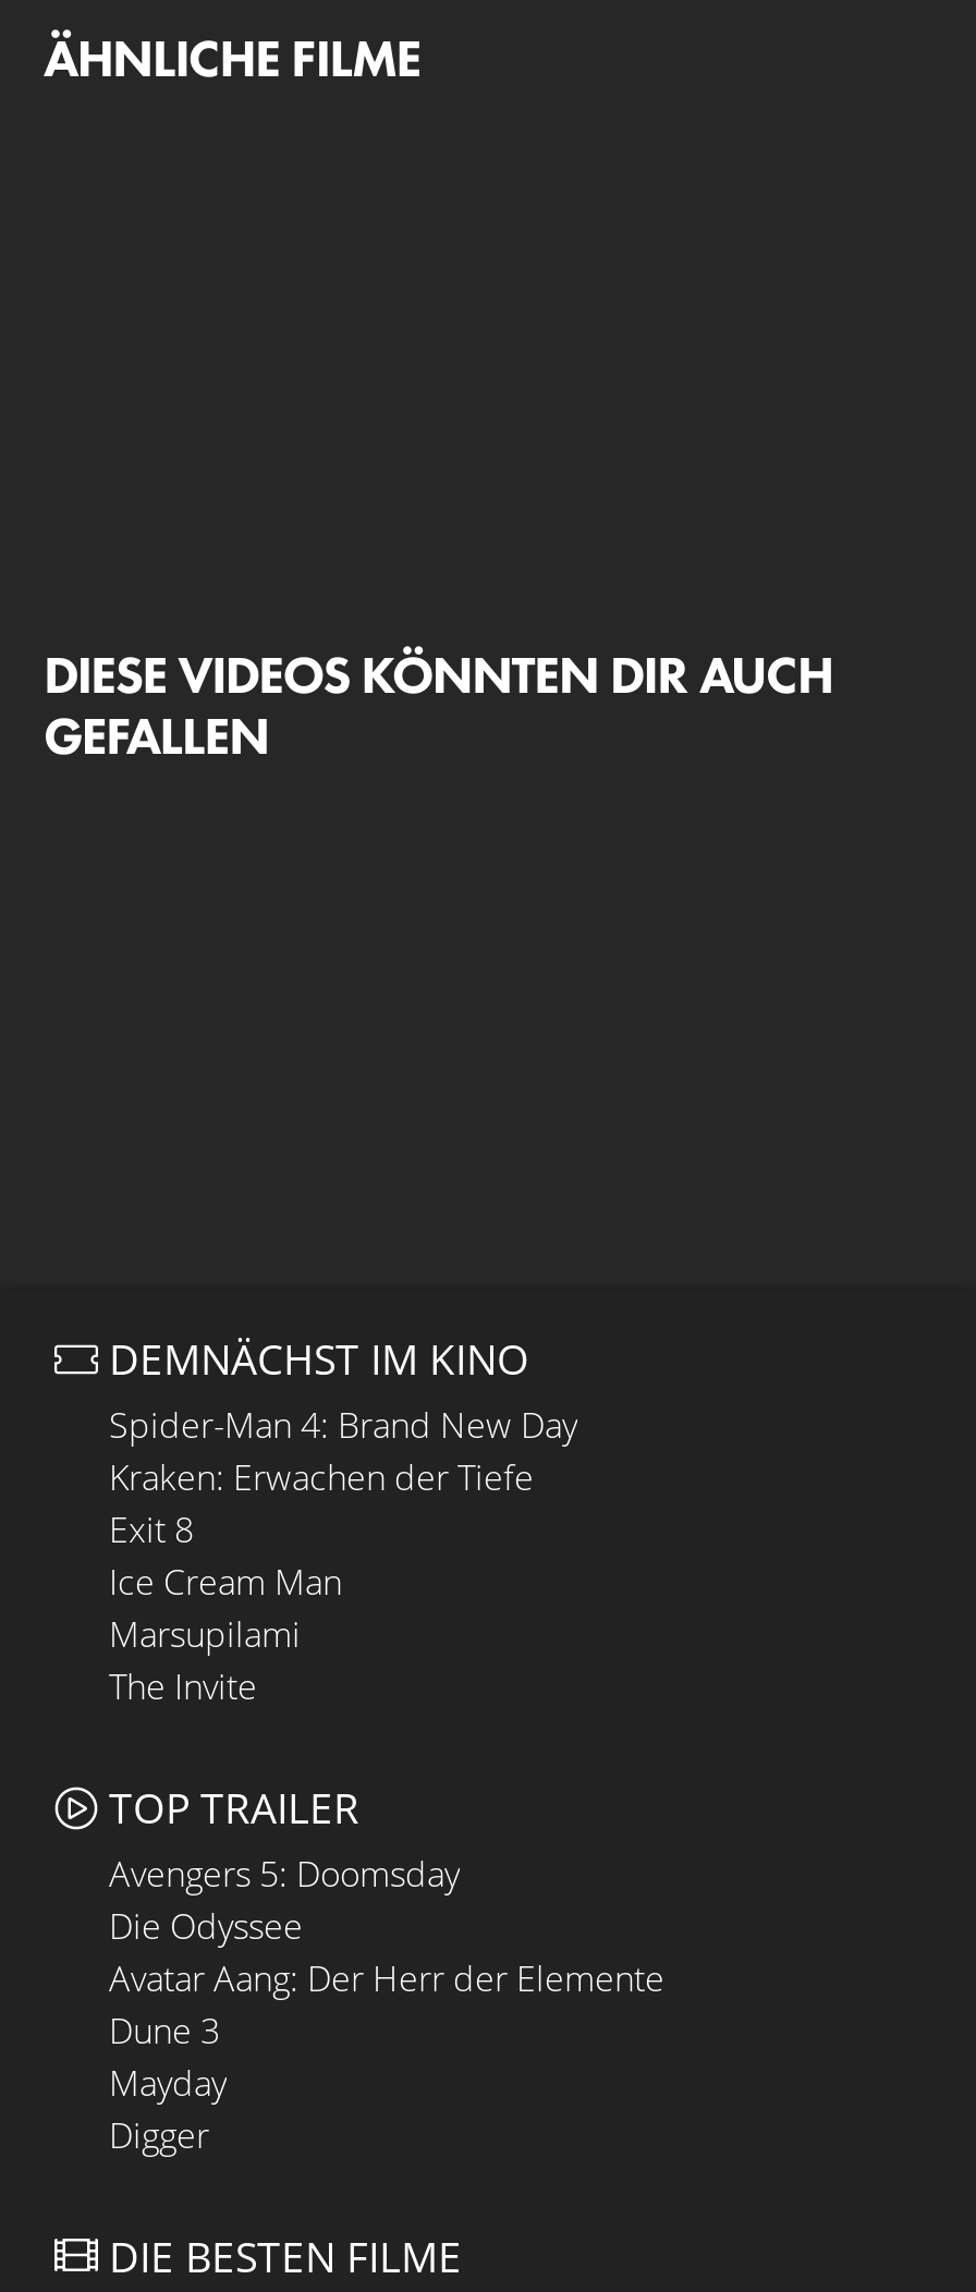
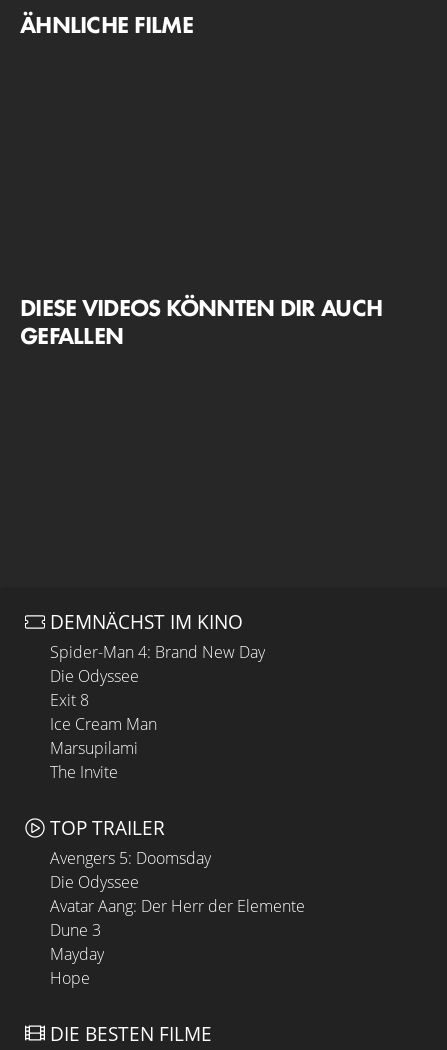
[109,1453,534,1501] Kraken: Erwachen der Tiefe -> [50,665,139,687] Die Odyssee
[109,2110,209,2158] Digger -> [50,966,90,988] Hope

